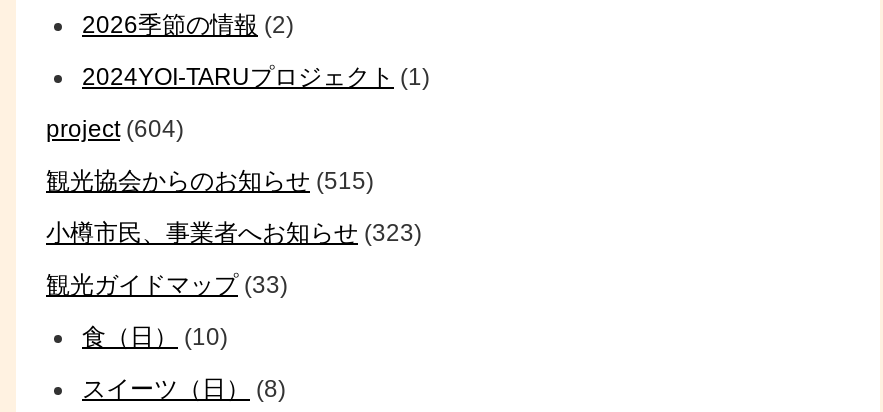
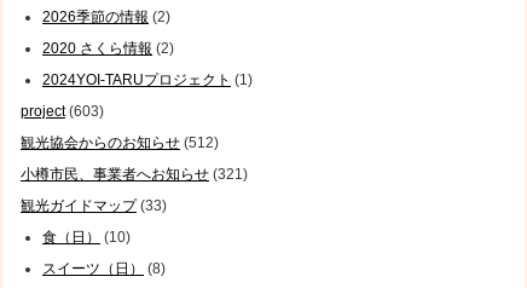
none -> [42,40,174,57] 2020 さくら情報(2)
[46,115,184,143] project (604) -> [21,103,104,120] project (603)
[46,167,374,195] 観光協会からのお知らせ(515) -> [21,134,219,151] 観光協会からのお知らせ(512)
[46,219,422,247] 小樽市民、事業者へお知らせ(323) -> [21,166,248,183] 小樽市民、事業者へお知らせ(321)

